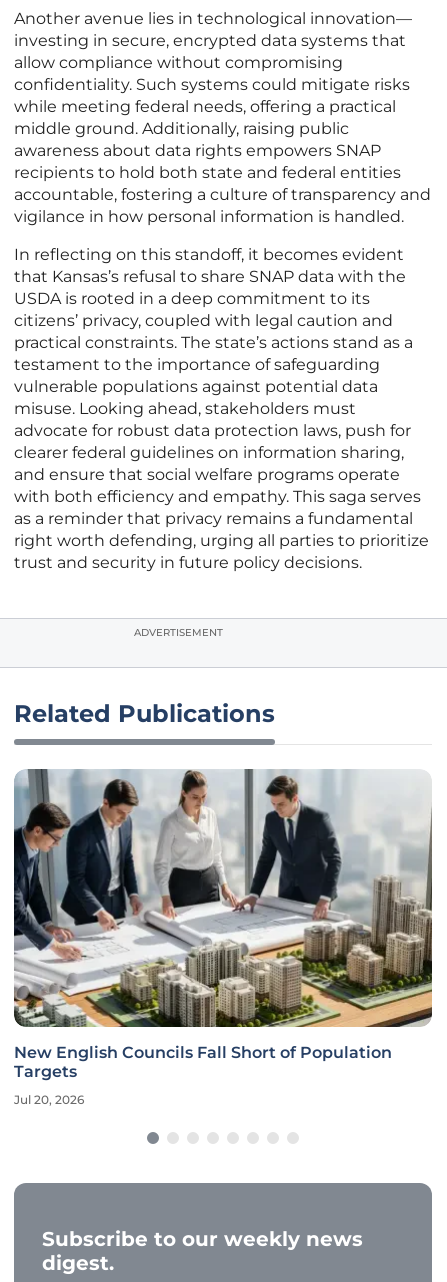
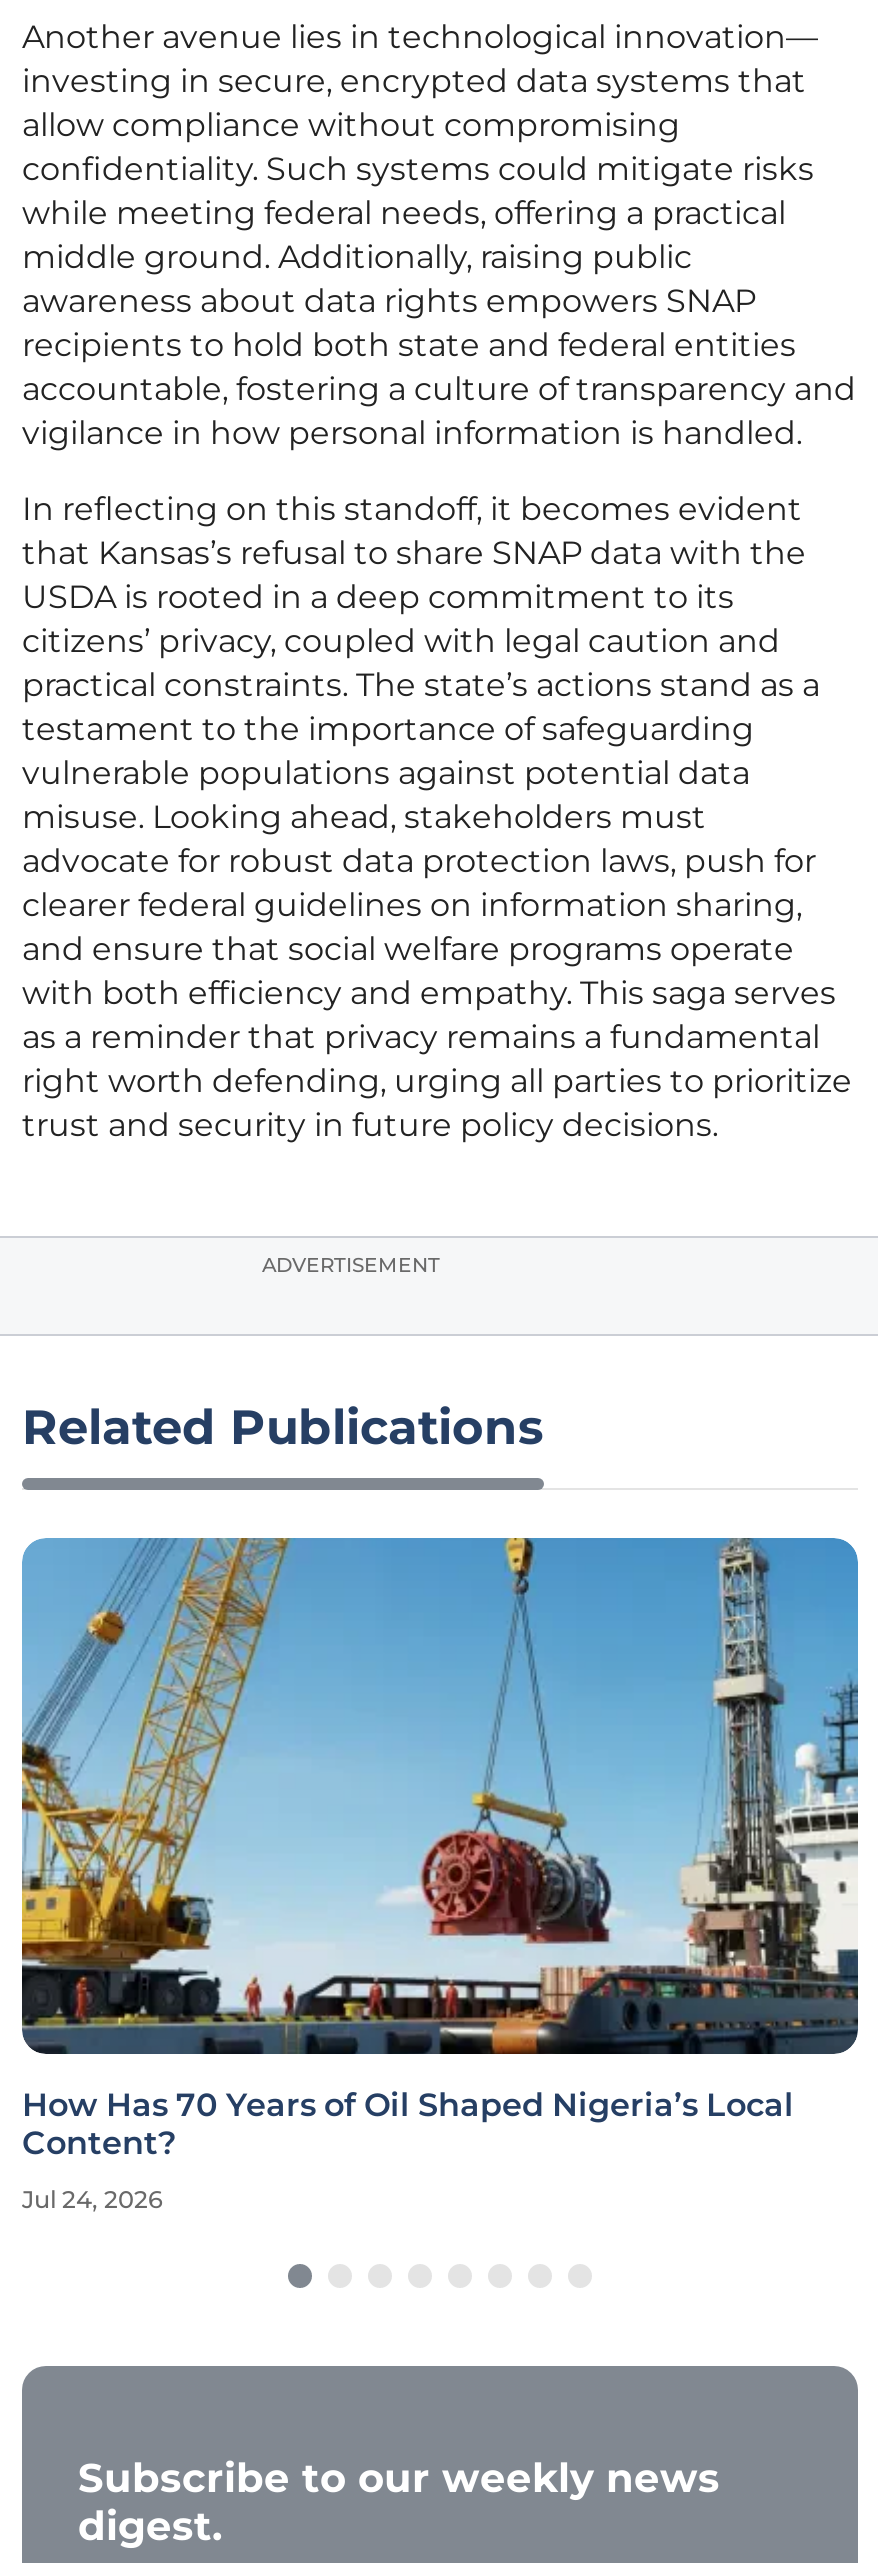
[13,768,433,1081] [image] | New English Councils Fall Short of Population | Targets -> [20,1536,860,2163] [image] | How Has 70 Years of Oil Shaped Nigeria’s Local | Content?
[14,1092,84,1107] Jul 20, 2026 -> [22,2185,162,2215] Jul 24, 2026

